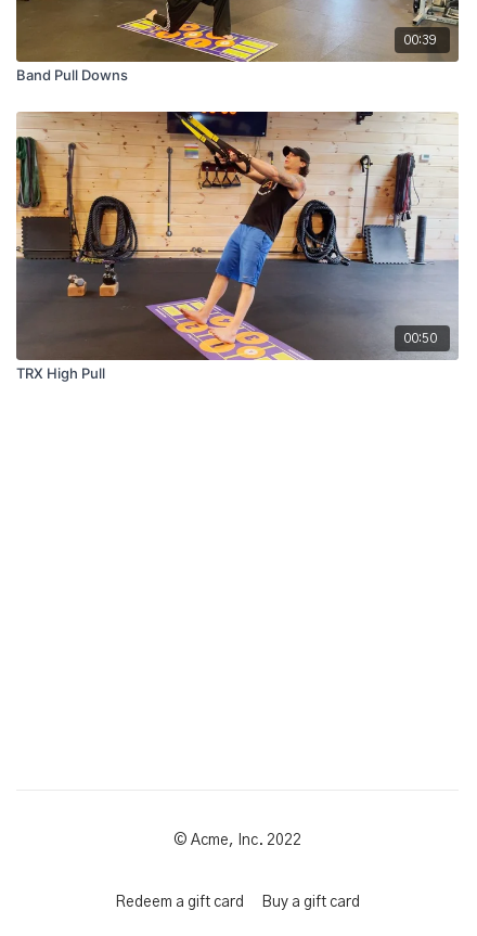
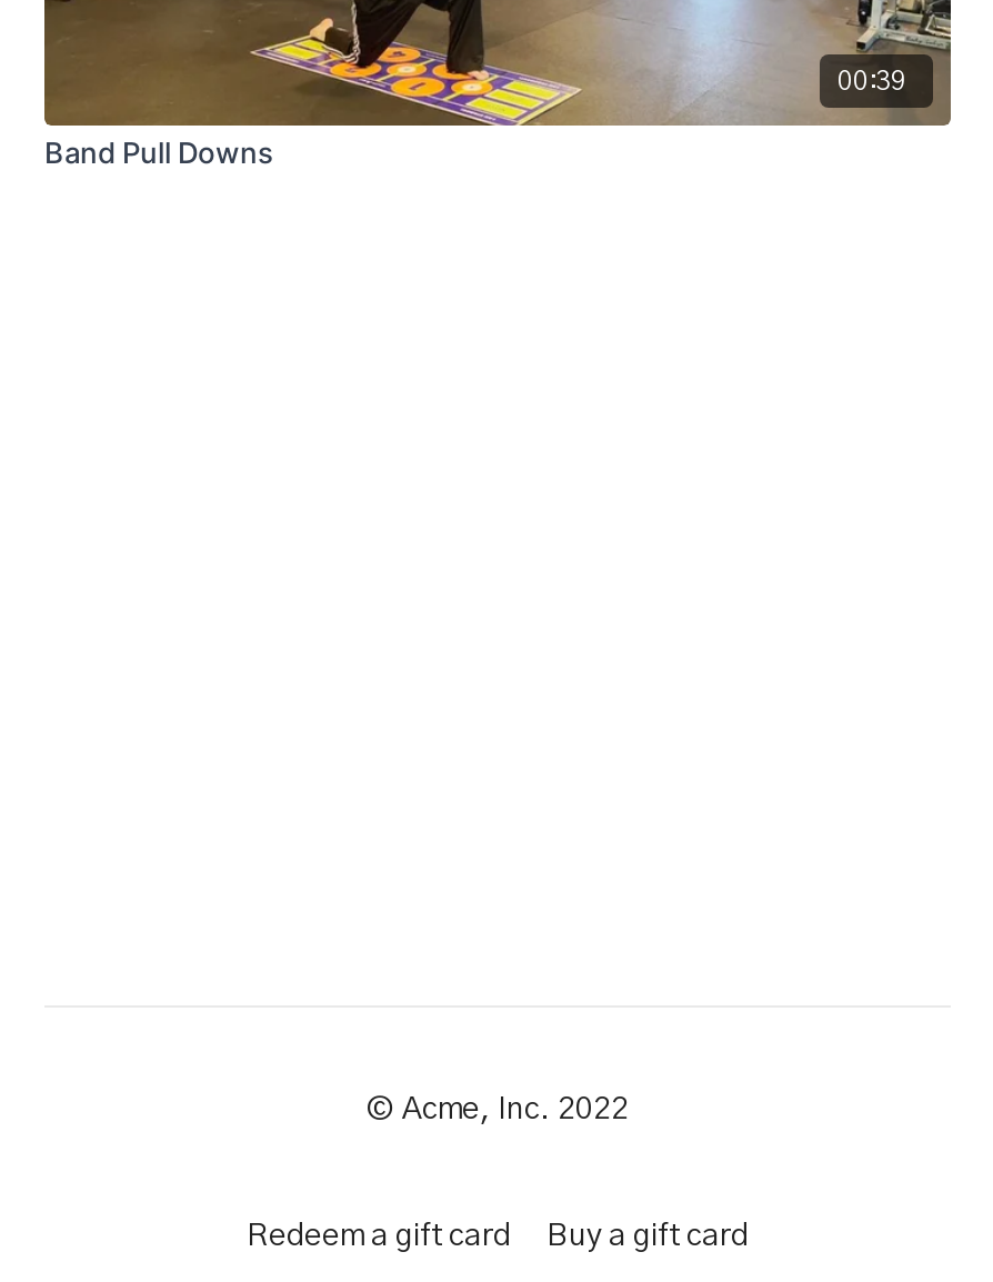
[15,111,459,381] [image] | 00:50 | TRX High Pull -> none

